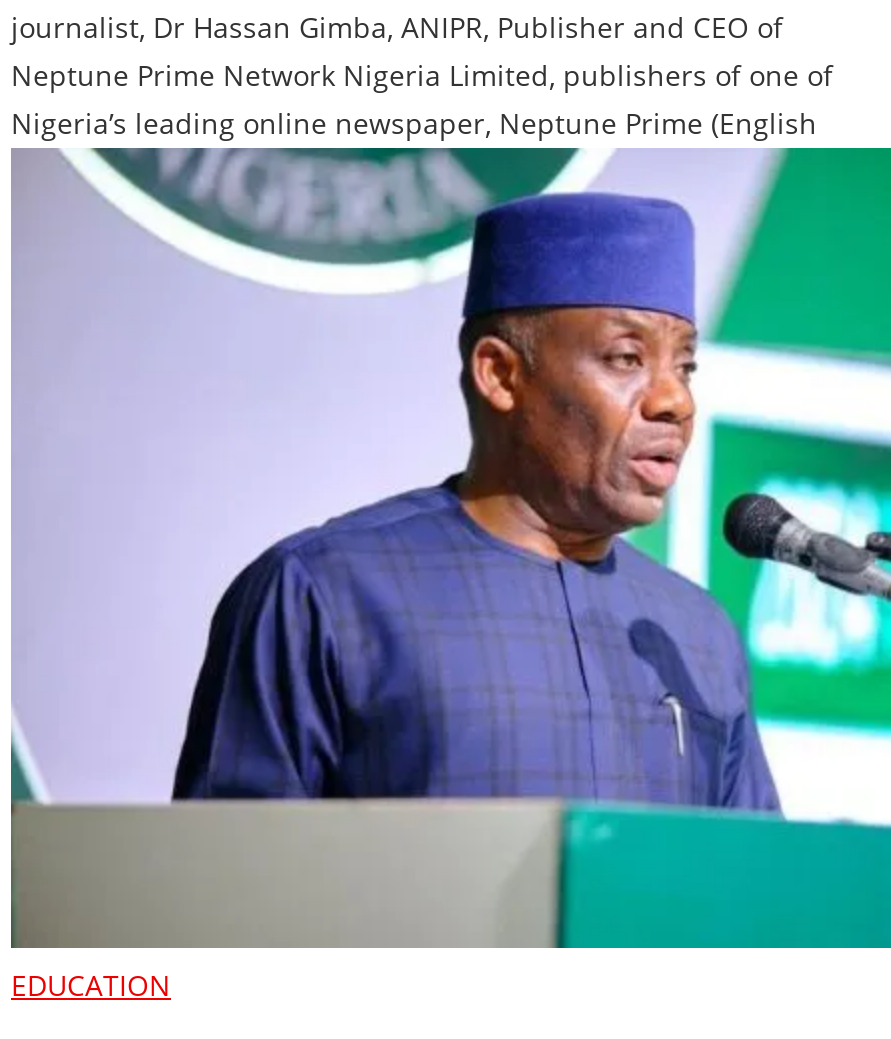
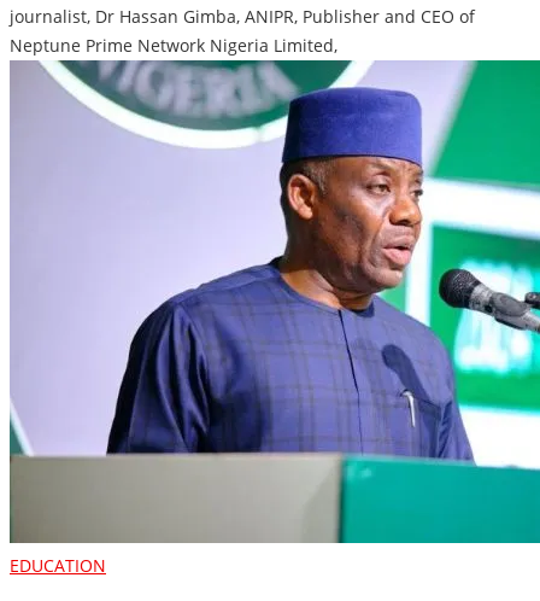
[11,56,833,142] Neptune Prime Network Nigeria Limited, publishers of one of | Nigeria’s leading online newspaper, Neptune Prime (English -> [10,34,337,57] Neptune Prime Network Nigeria Limited,

